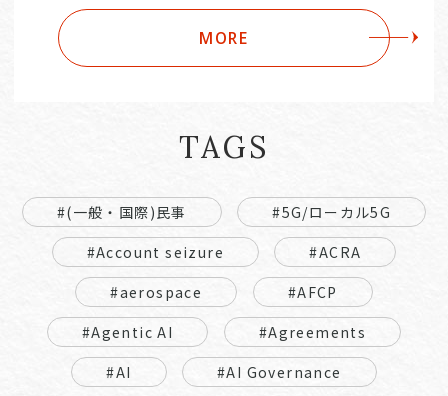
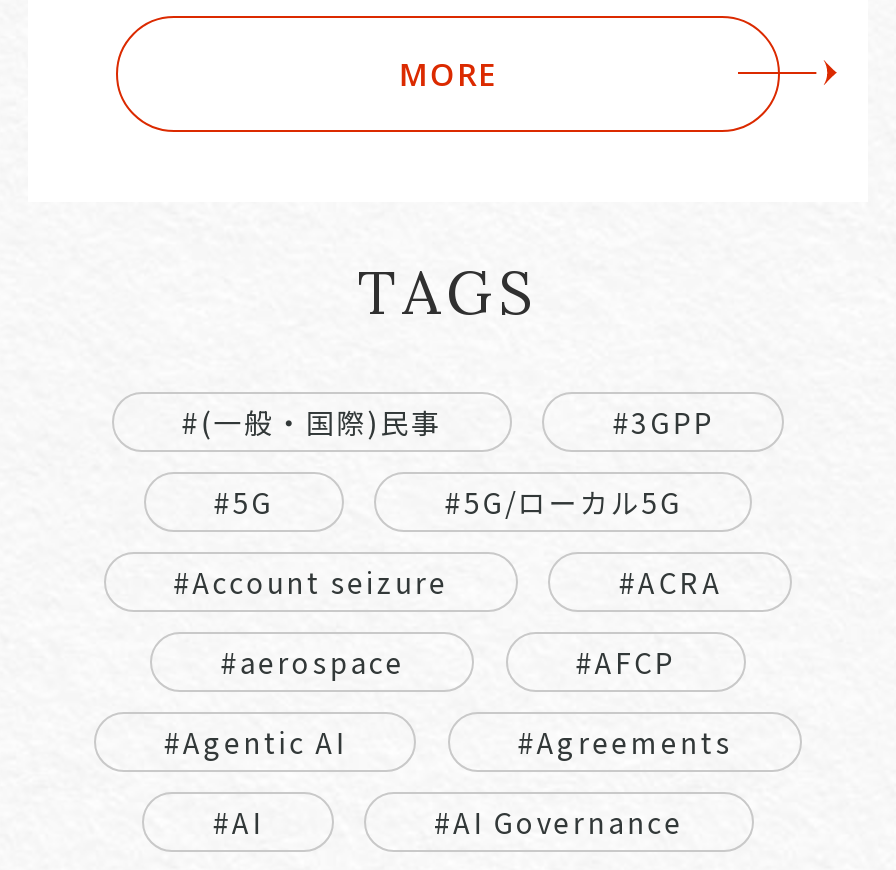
none -> [213,402,714,522] #3GPP | #5G

